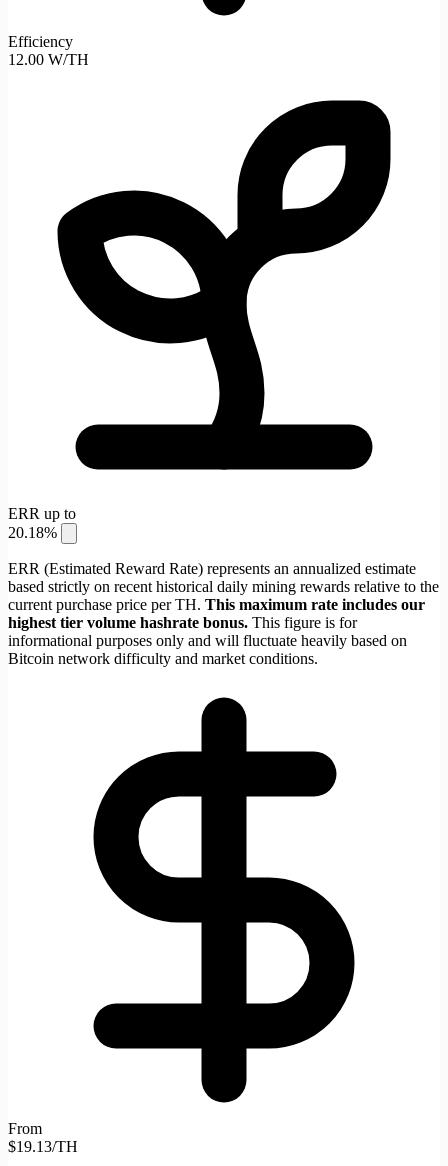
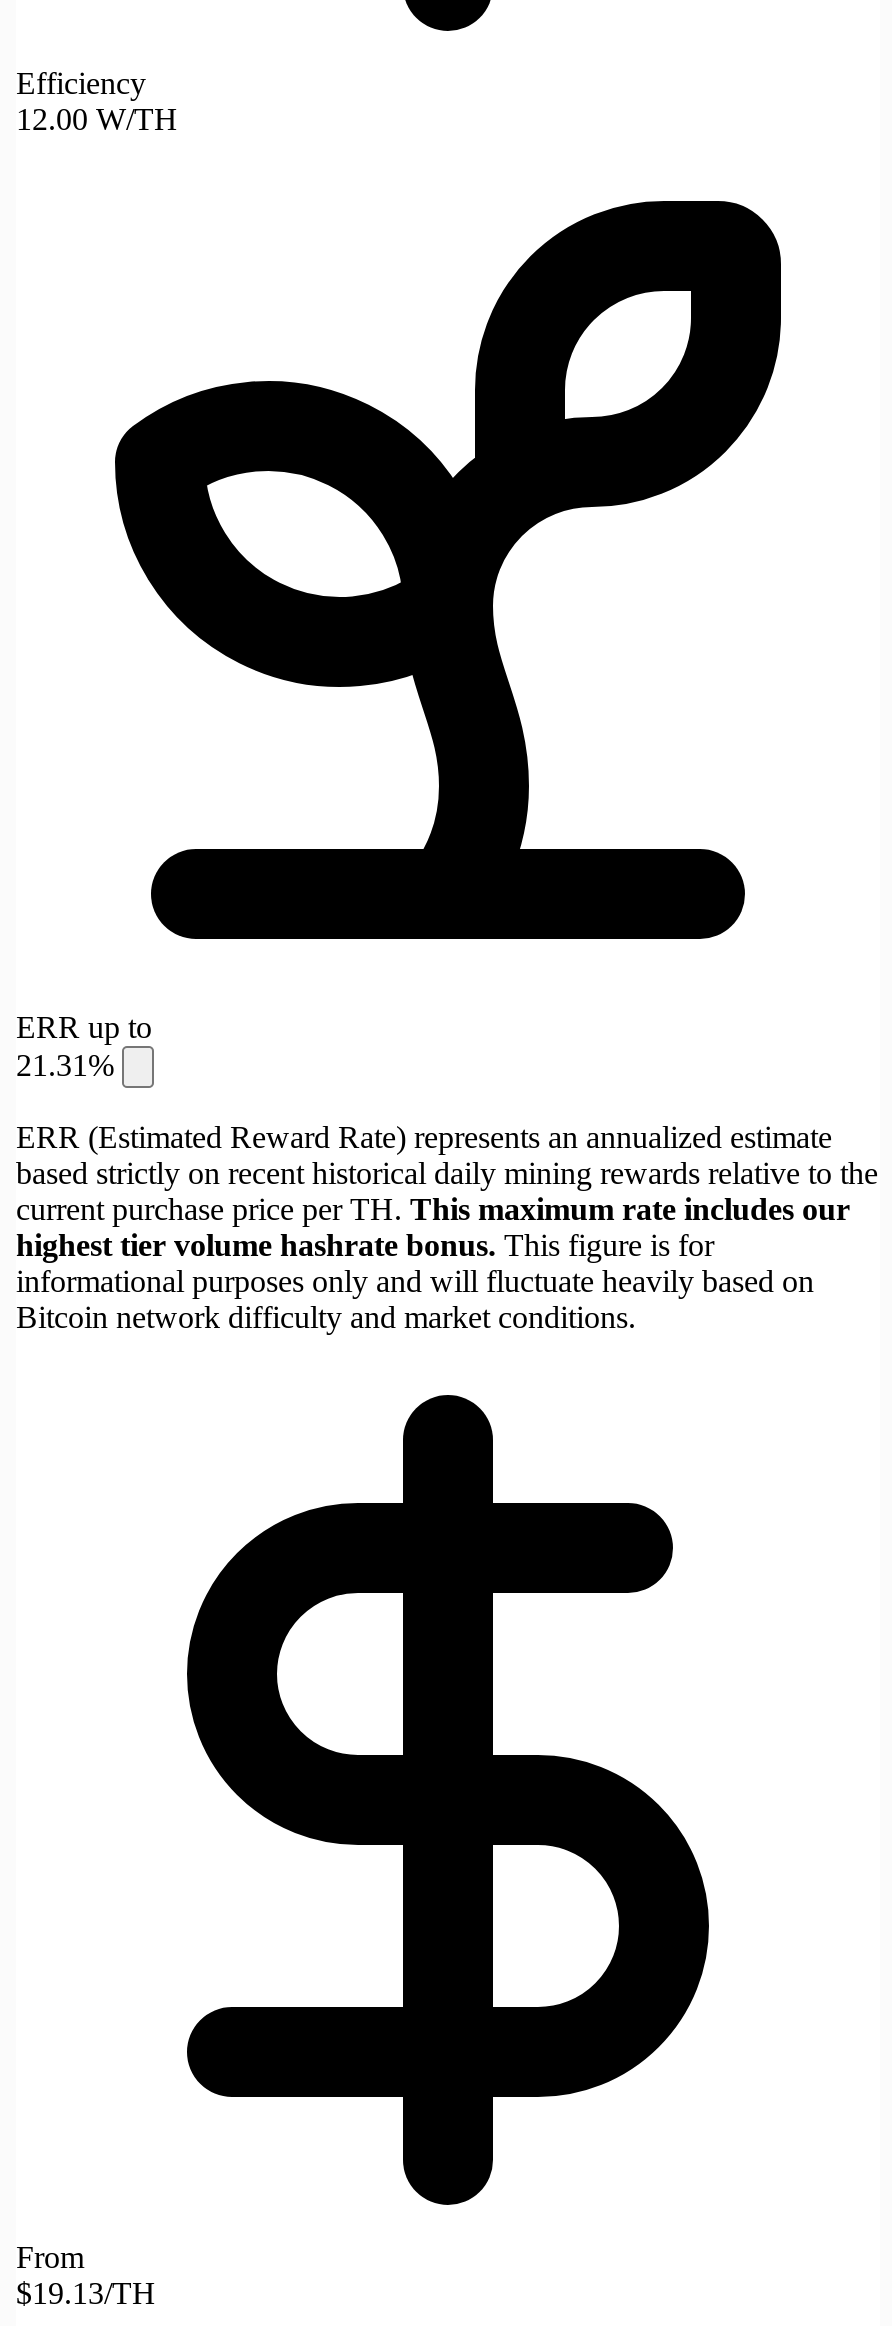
[8,524,61,541] 20.18% -> [16,1048,122,1082] 21.31%

